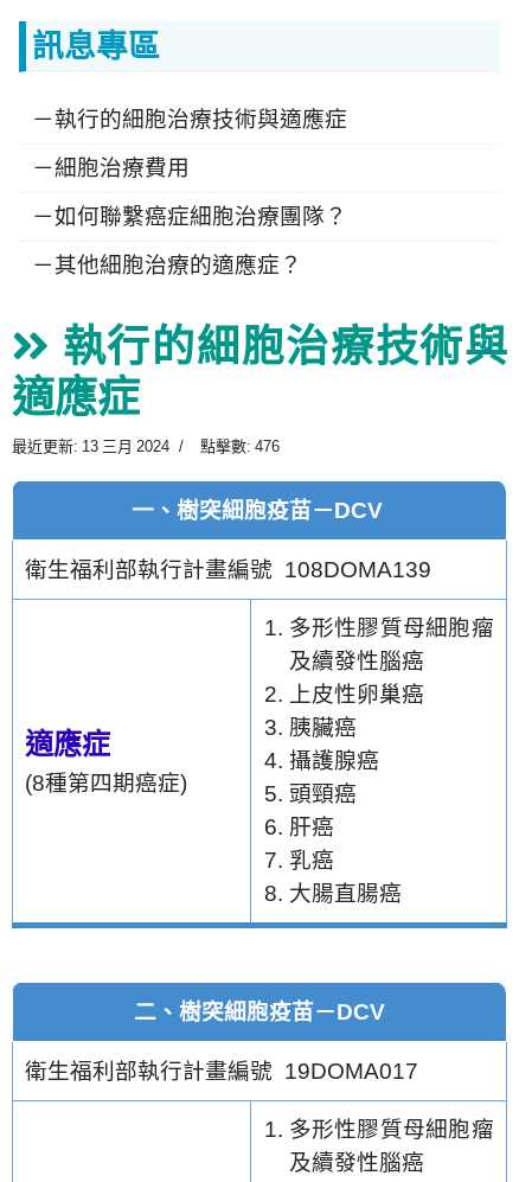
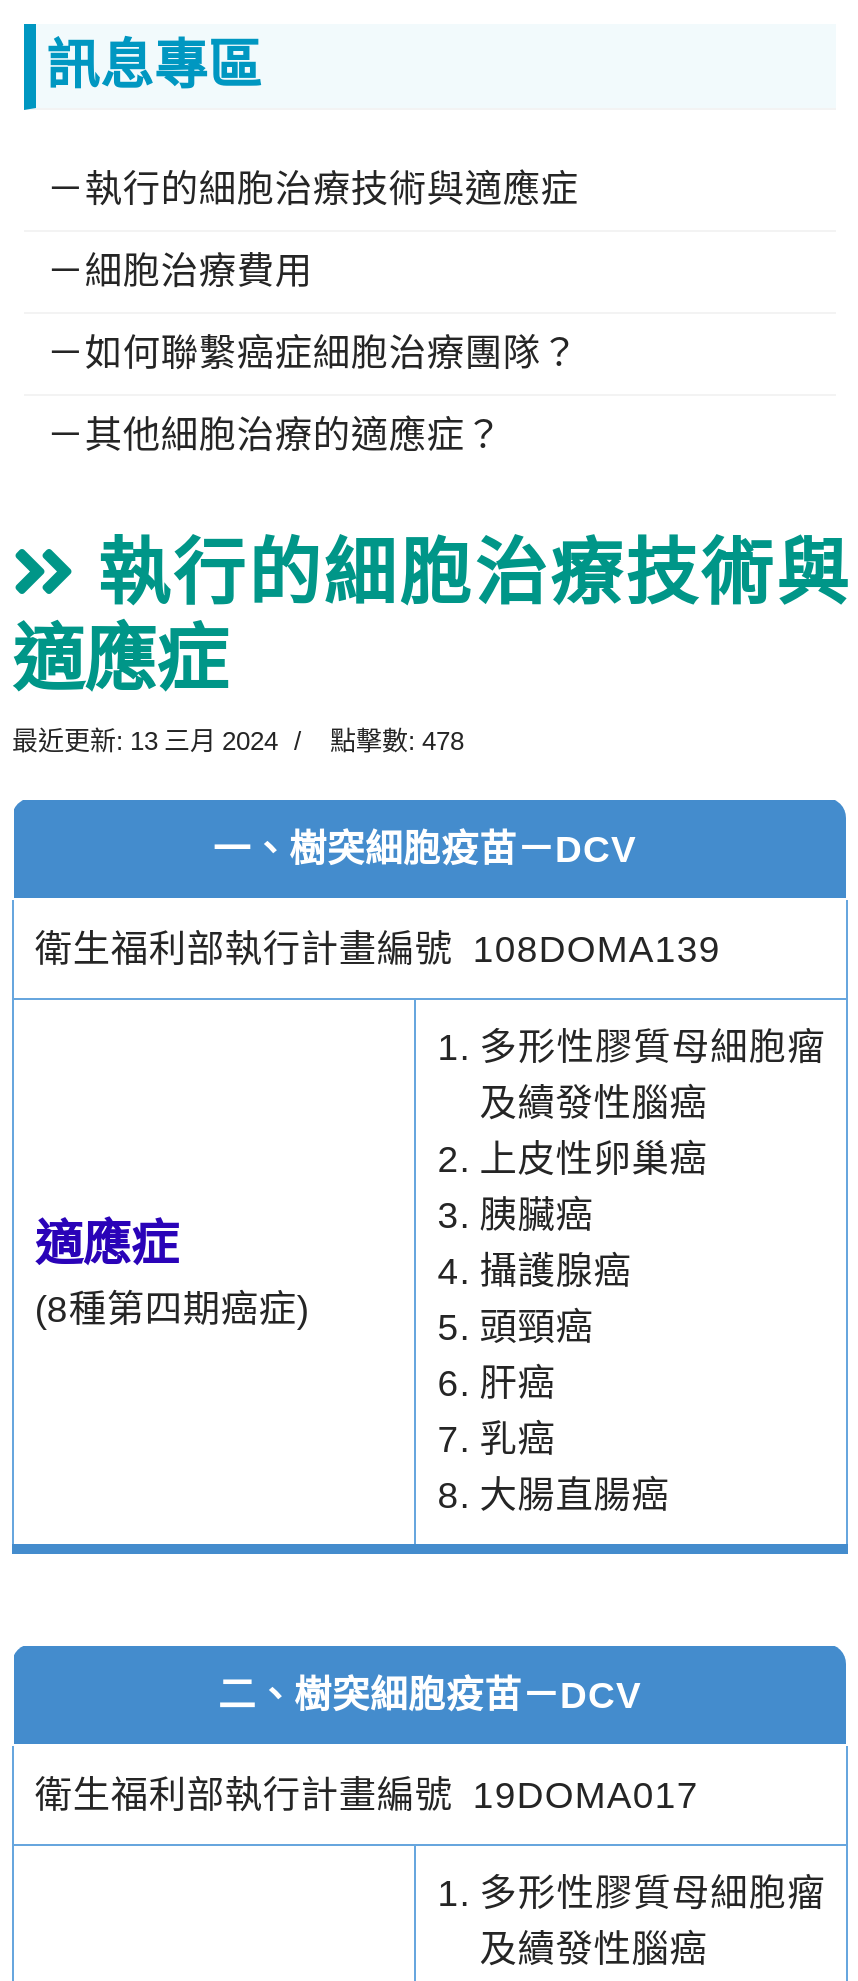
[12,439,280,454] 最近更新: 13 三月 2024 點擊數: 476 -> [12,728,464,754] 最近更新: 13 三月 2024 點擊數: 478

